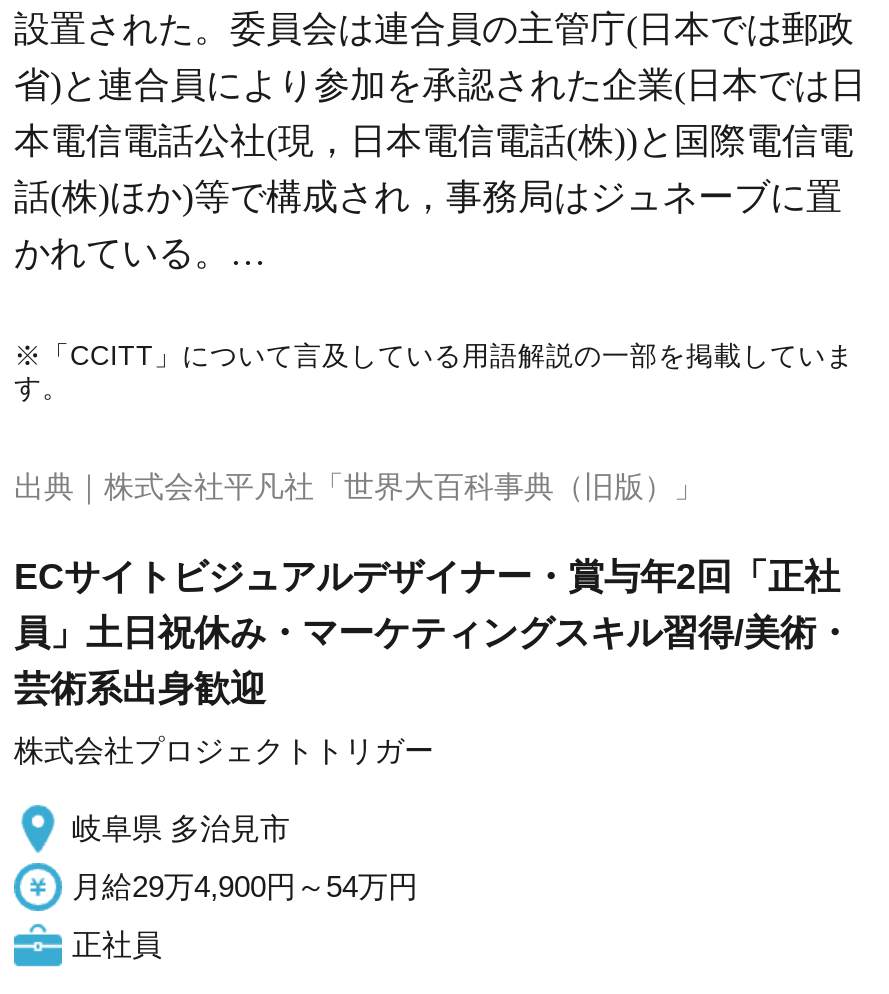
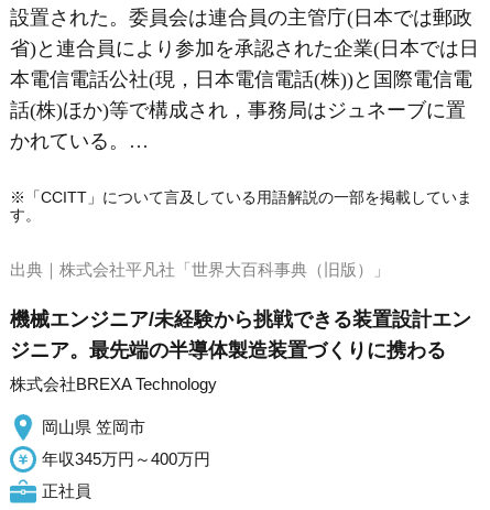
[14,557,852,709] ECサイトビジュアルデザイナー・賞与年2回「正社 | 員」土日祝休み・マーケティングスキル習得/美術・ | 芸術系出身歓迎 -> [10,308,471,361] 機械エンジニア/未経験から挑戦できる装置設計エン | ジニア。最先端の半導体製造装置づくりに携わる
[14,733,434,767] 株式会社プロジェクトトリガー -> [10,375,217,393] 株式会社BREXA Technology
[72,811,290,845] 岐阜県 多治見市 -> [42,417,145,436] 岡山県 笠岡市
[72,869,418,903] 月給29万4,900円～54万円 -> [42,449,210,468] 年収345万円～400万円

